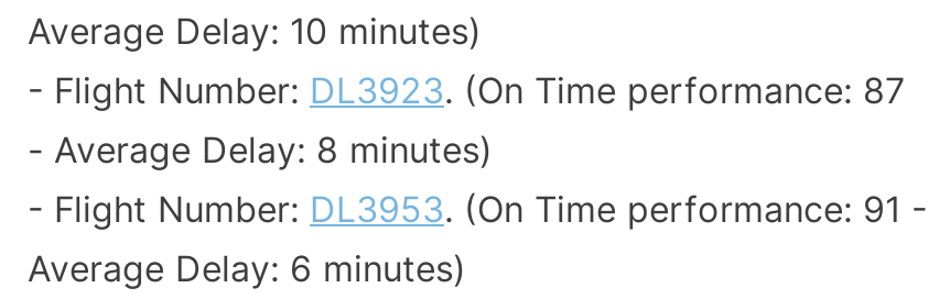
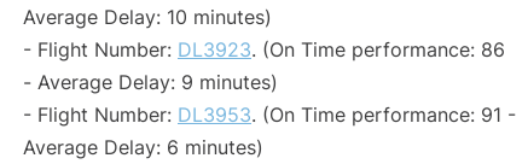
[28,68,905,112] - Flight Number: DL3923. (On Time performance: 87 -> [23,37,505,61] - Flight Number: DL3923. (On Time performance: 86
[28,128,493,171] - Average Delay: 8 minutes) -> [23,70,278,94] - Average Delay: 9 minutes)

